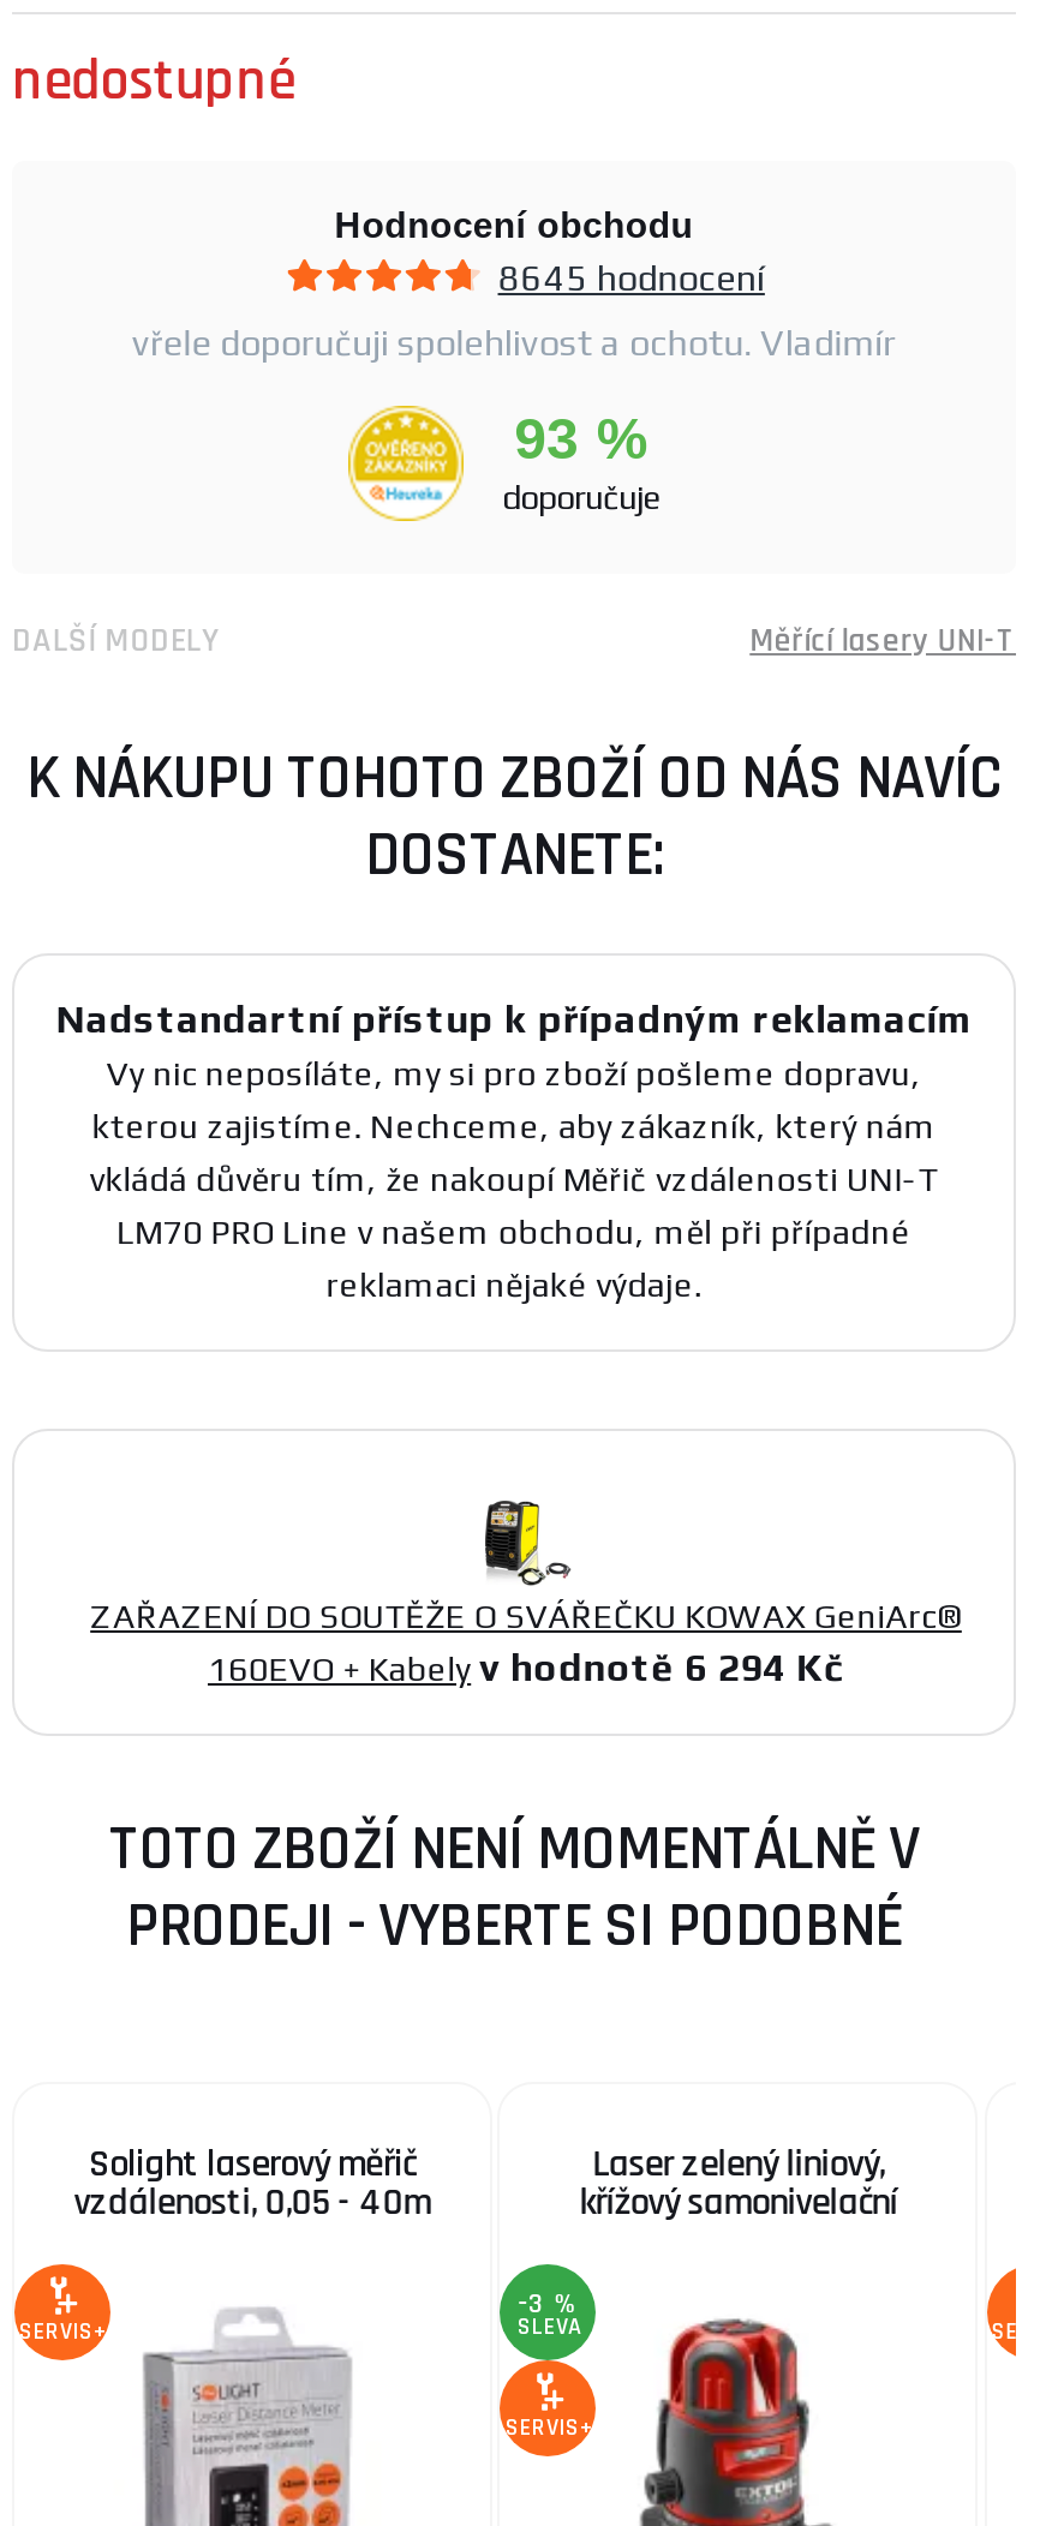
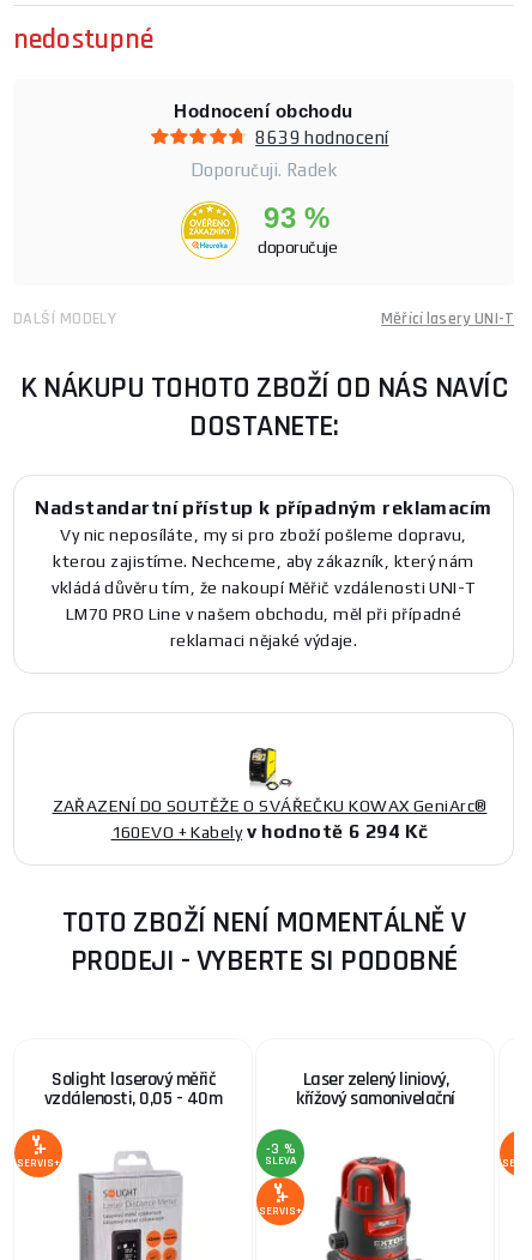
[498,257,765,298] 8645 hodnocení -> [256,127,389,147] 8639 hodnocení
[132,322,896,363] vřele doporučuji spolehlivost a ochotu. Vladimír -> [190,159,337,180] Doporučuji. Radek

